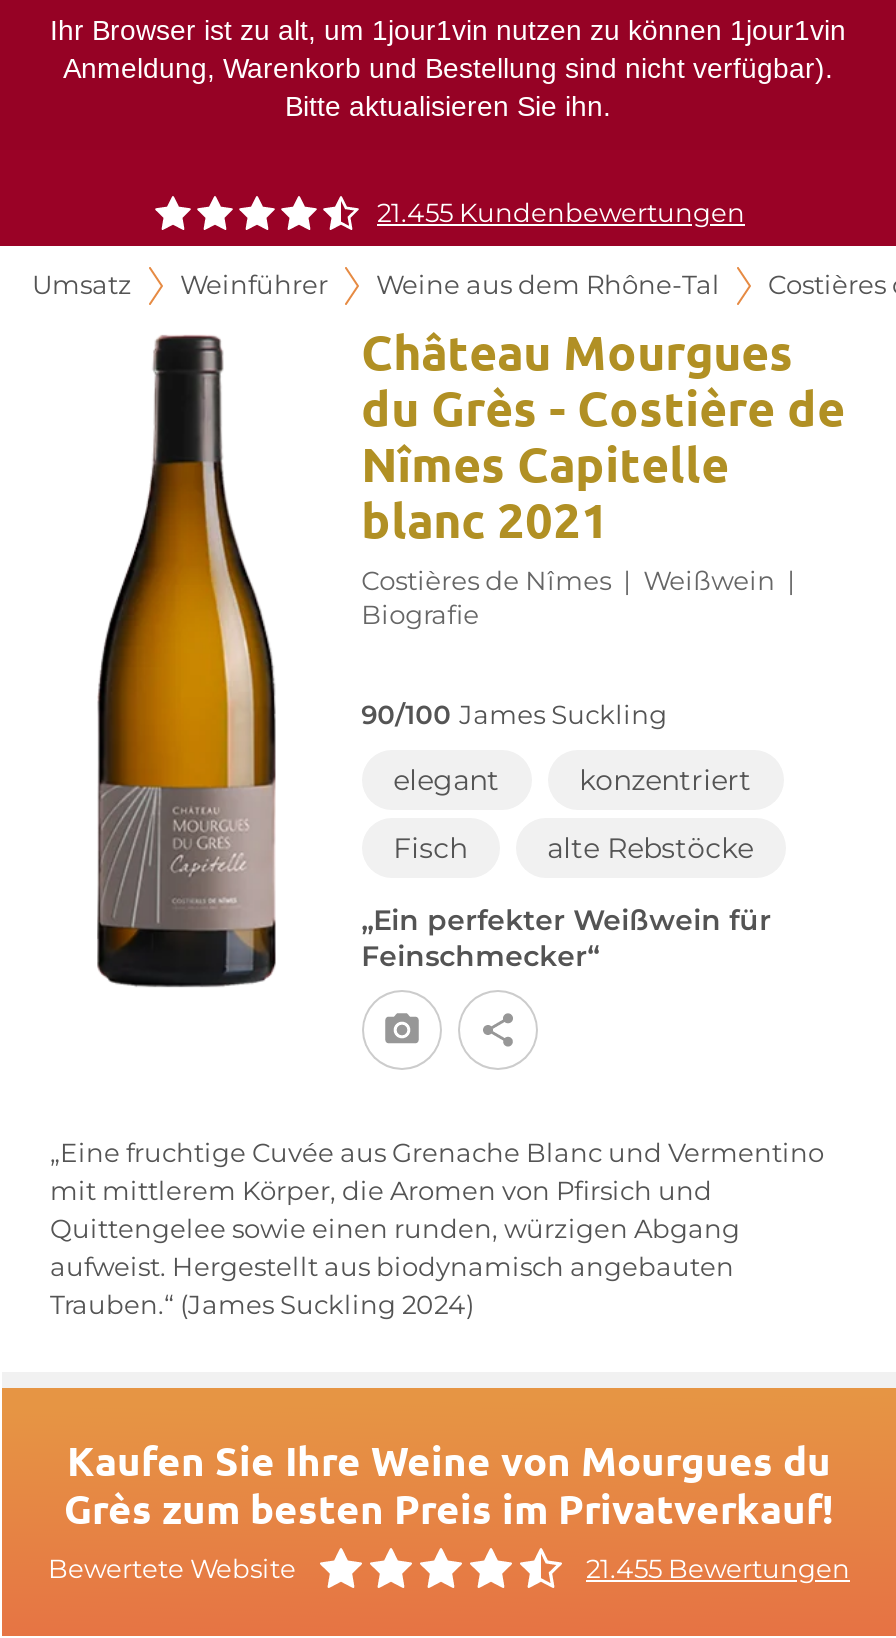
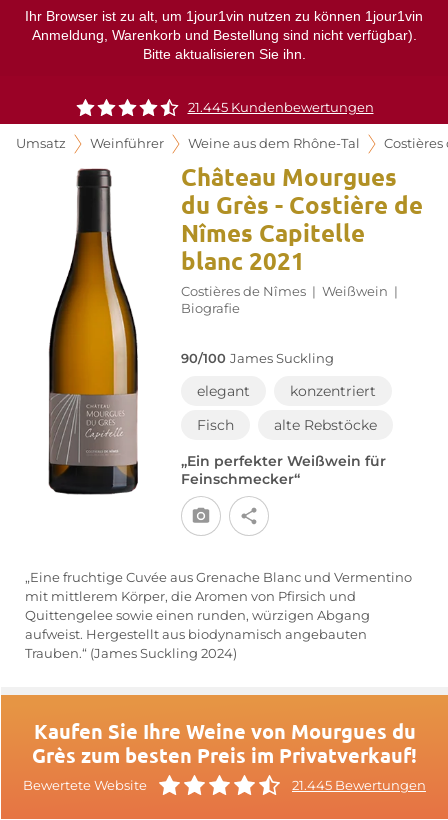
[377,198,745,228] 21.455 Kundenbewertungen -> [187,100,373,115] 21.445 Kundenbewertungen
[586,1553,850,1583] 21.455 Bewertungen -> [292,777,426,792] 21.445 Bewertungen

